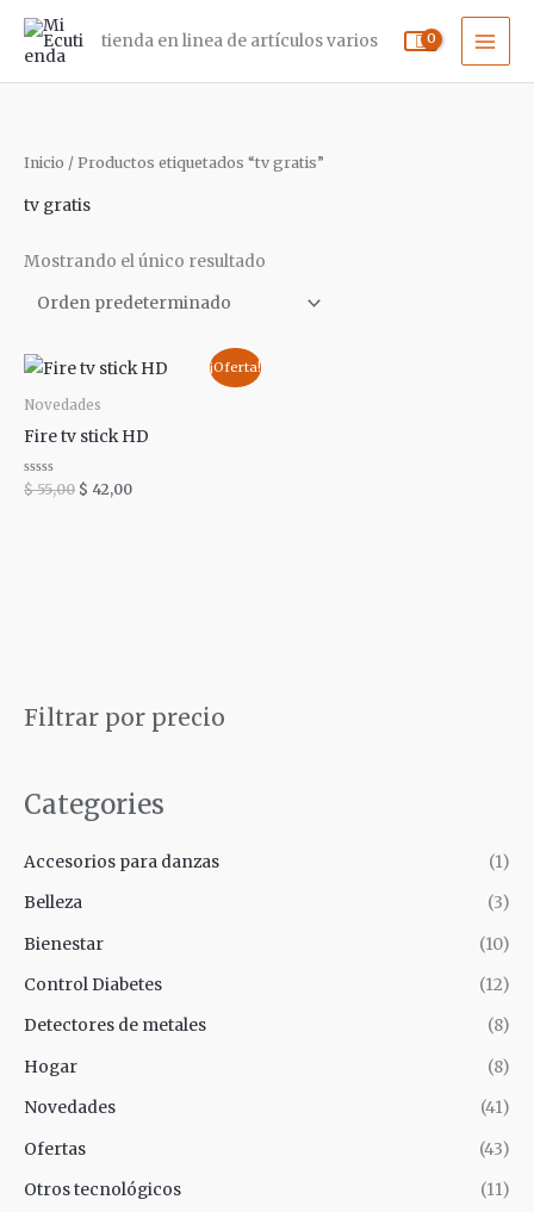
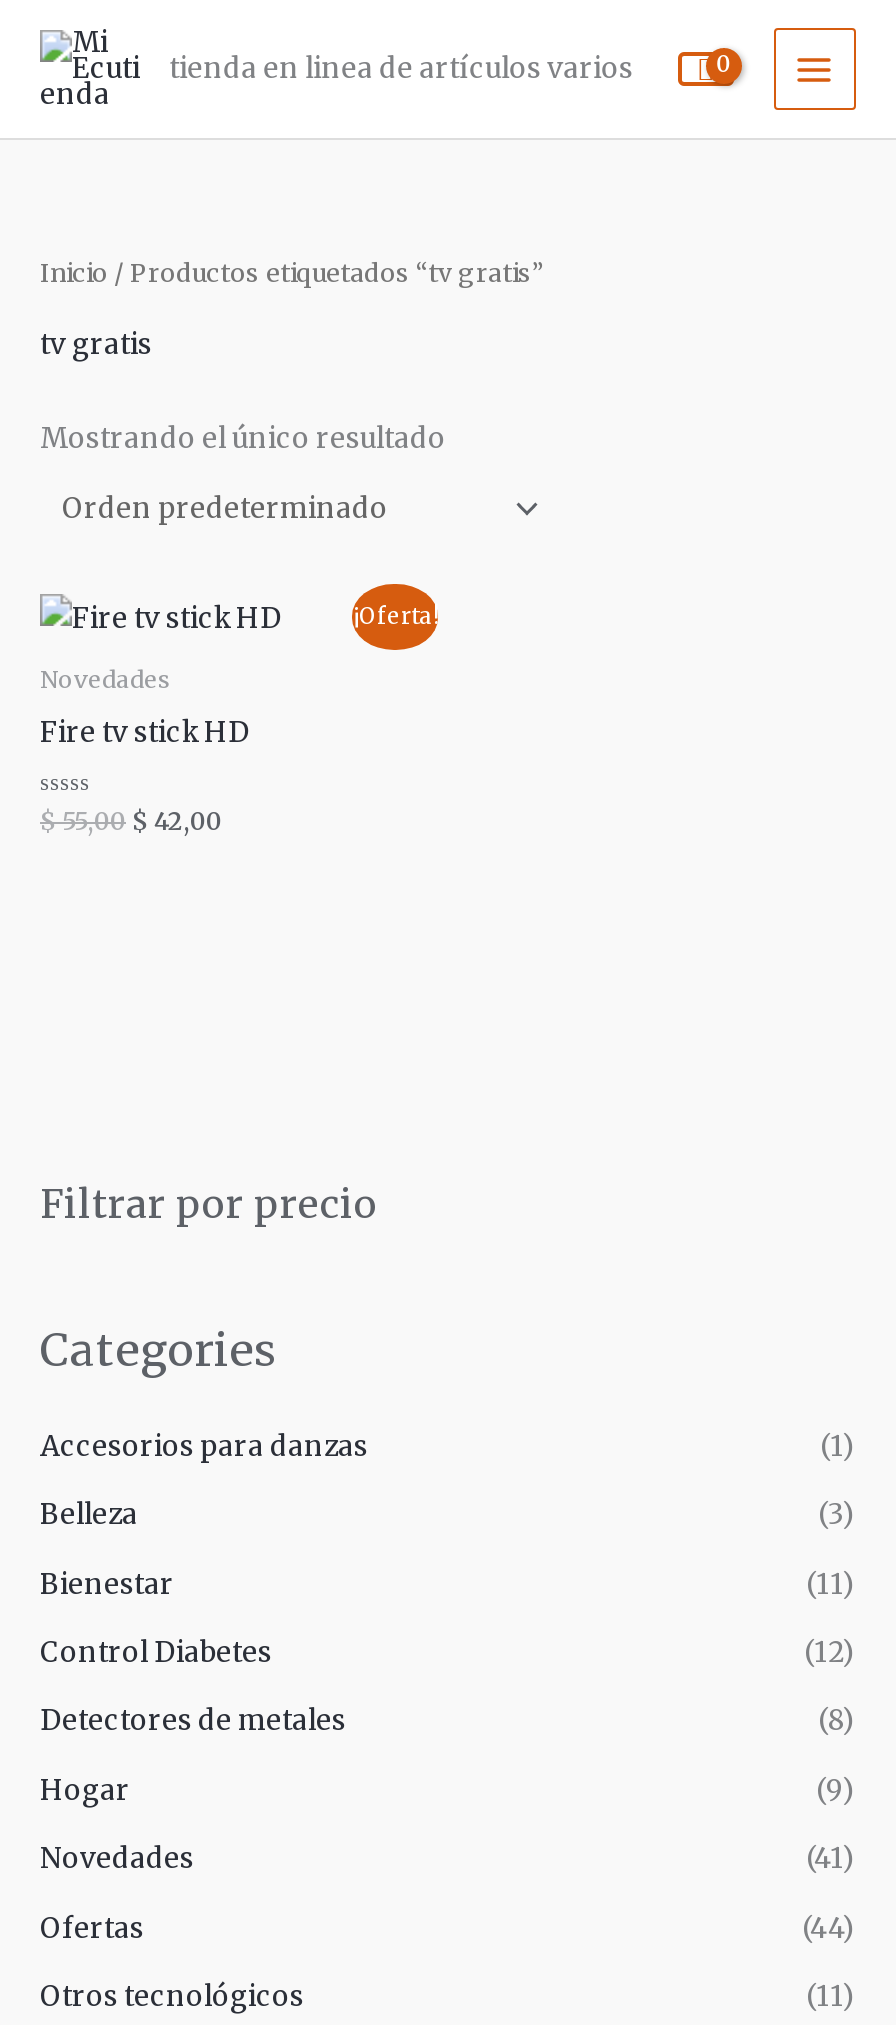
[479,934,510,954] (10) -> [806,1567,856,1601] (11)
[488,1057,510,1077] (8) -> [816,1774,856,1808] (9)
[479,1139,510,1159] (43) -> [802,1911,856,1945] (44)

